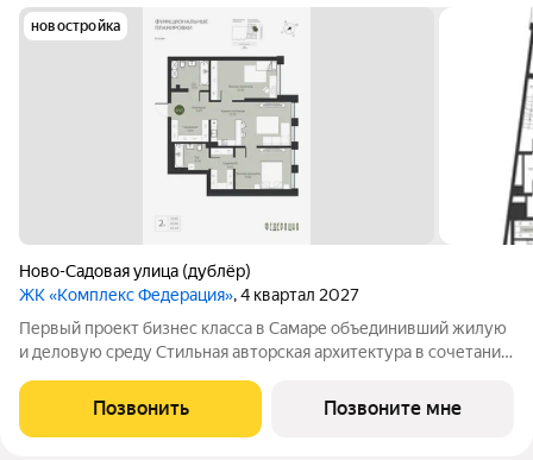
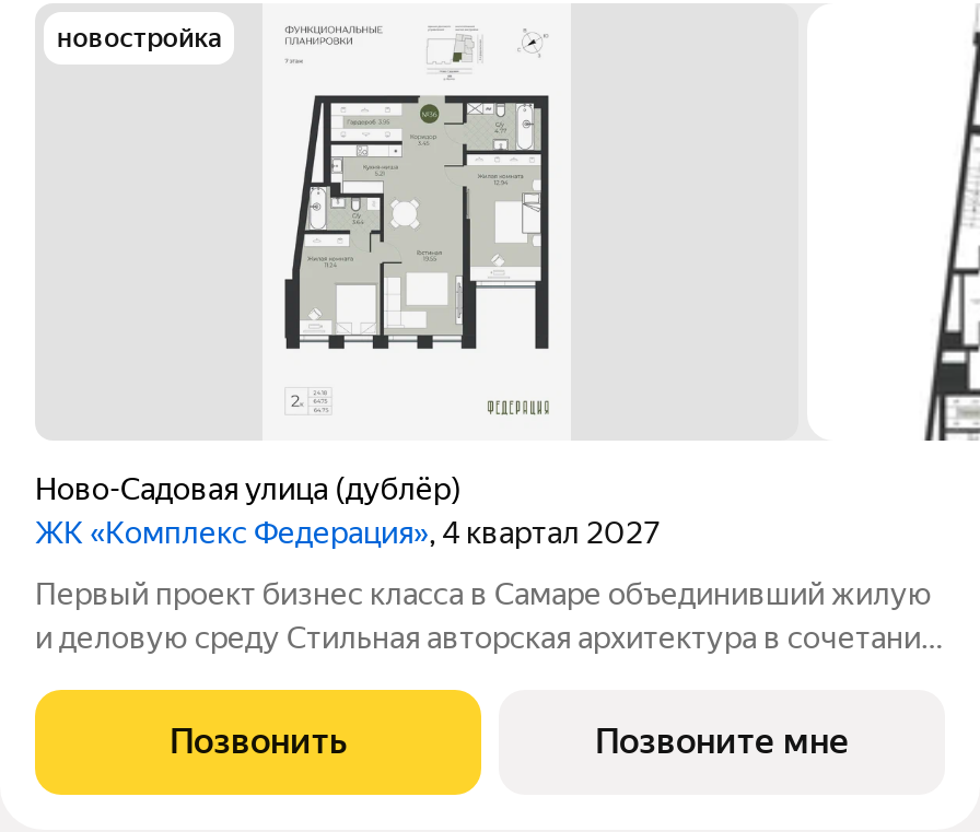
[155,56,299,197] [image] -> [282,93,551,351] [image]

